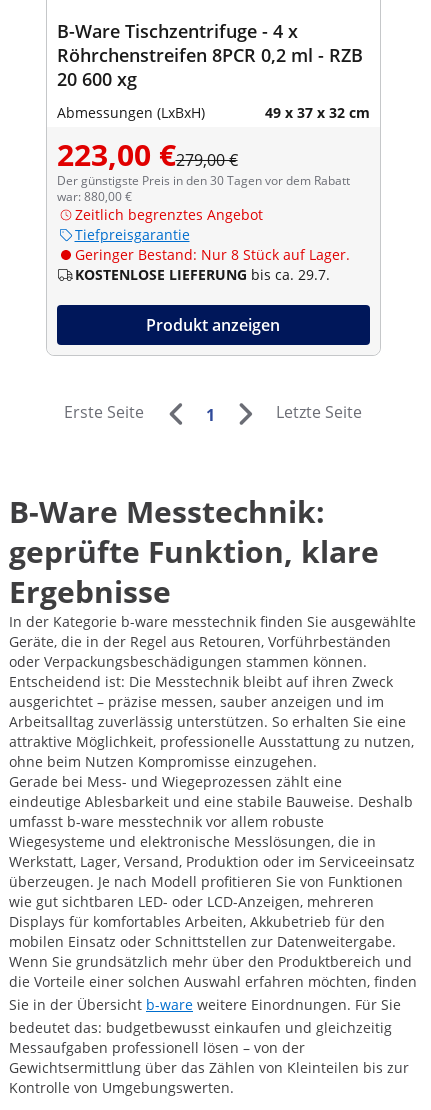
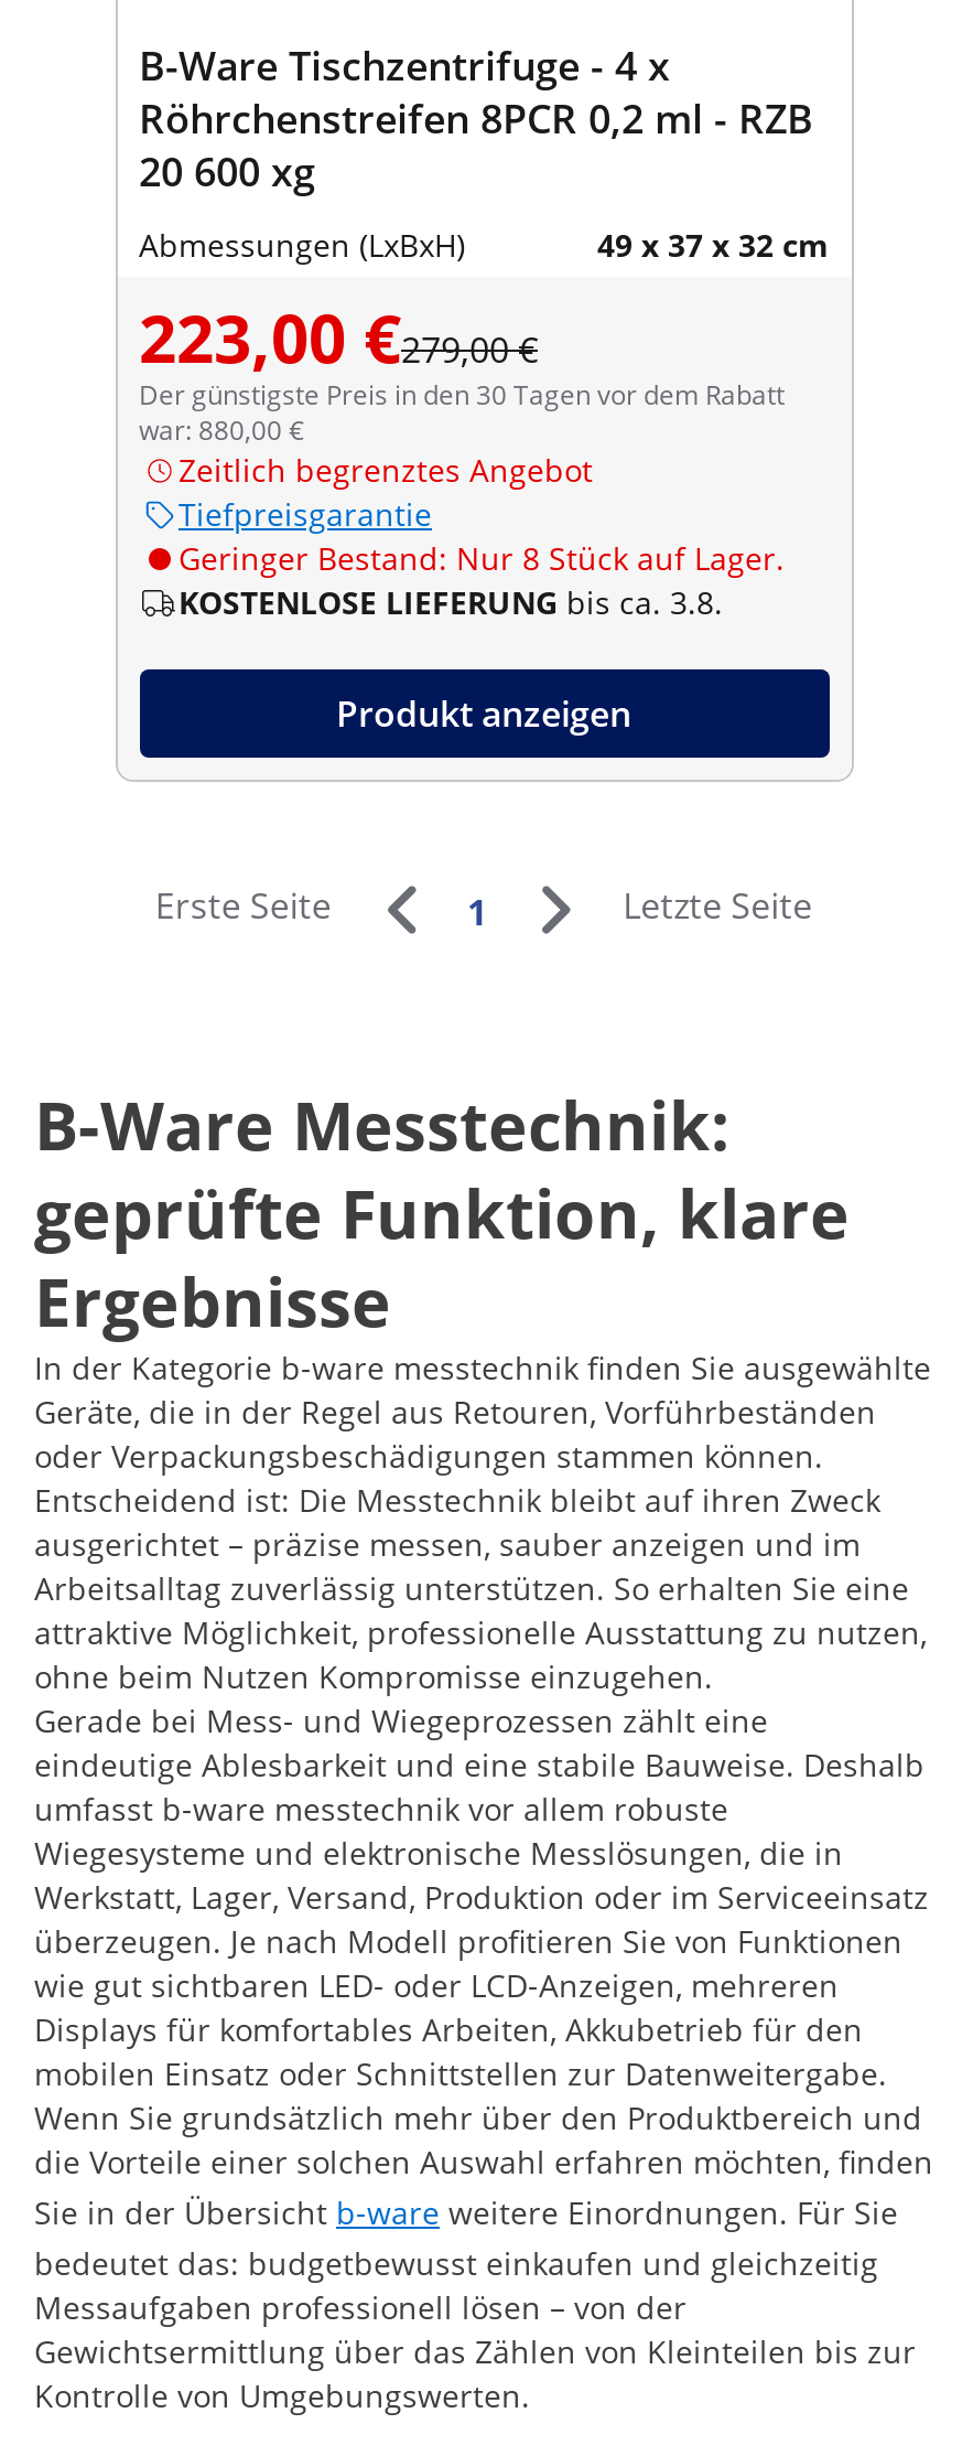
[74,265,329,284] KOSTENLOSE LIEFERUNG bis ca. 29.7. -> [179,580,723,622] KOSTENLOSE LIEFERUNG bis ca. 3.8.

